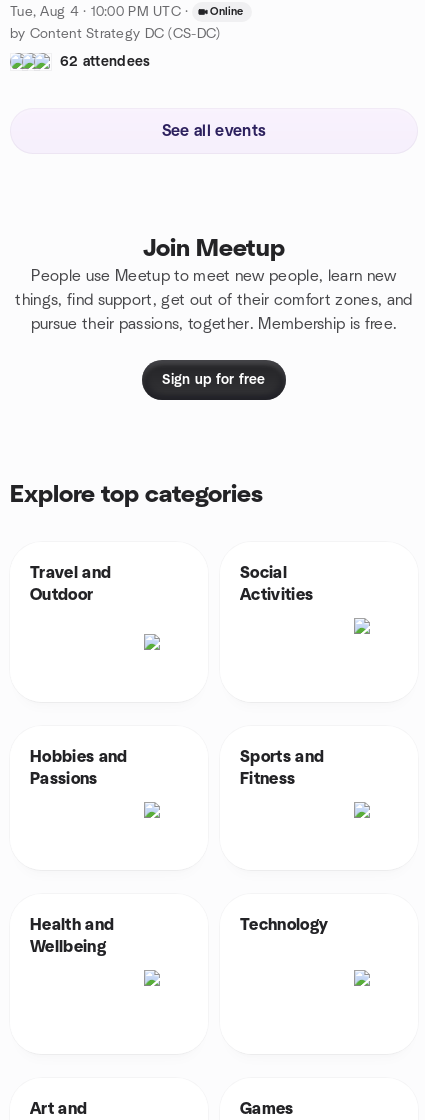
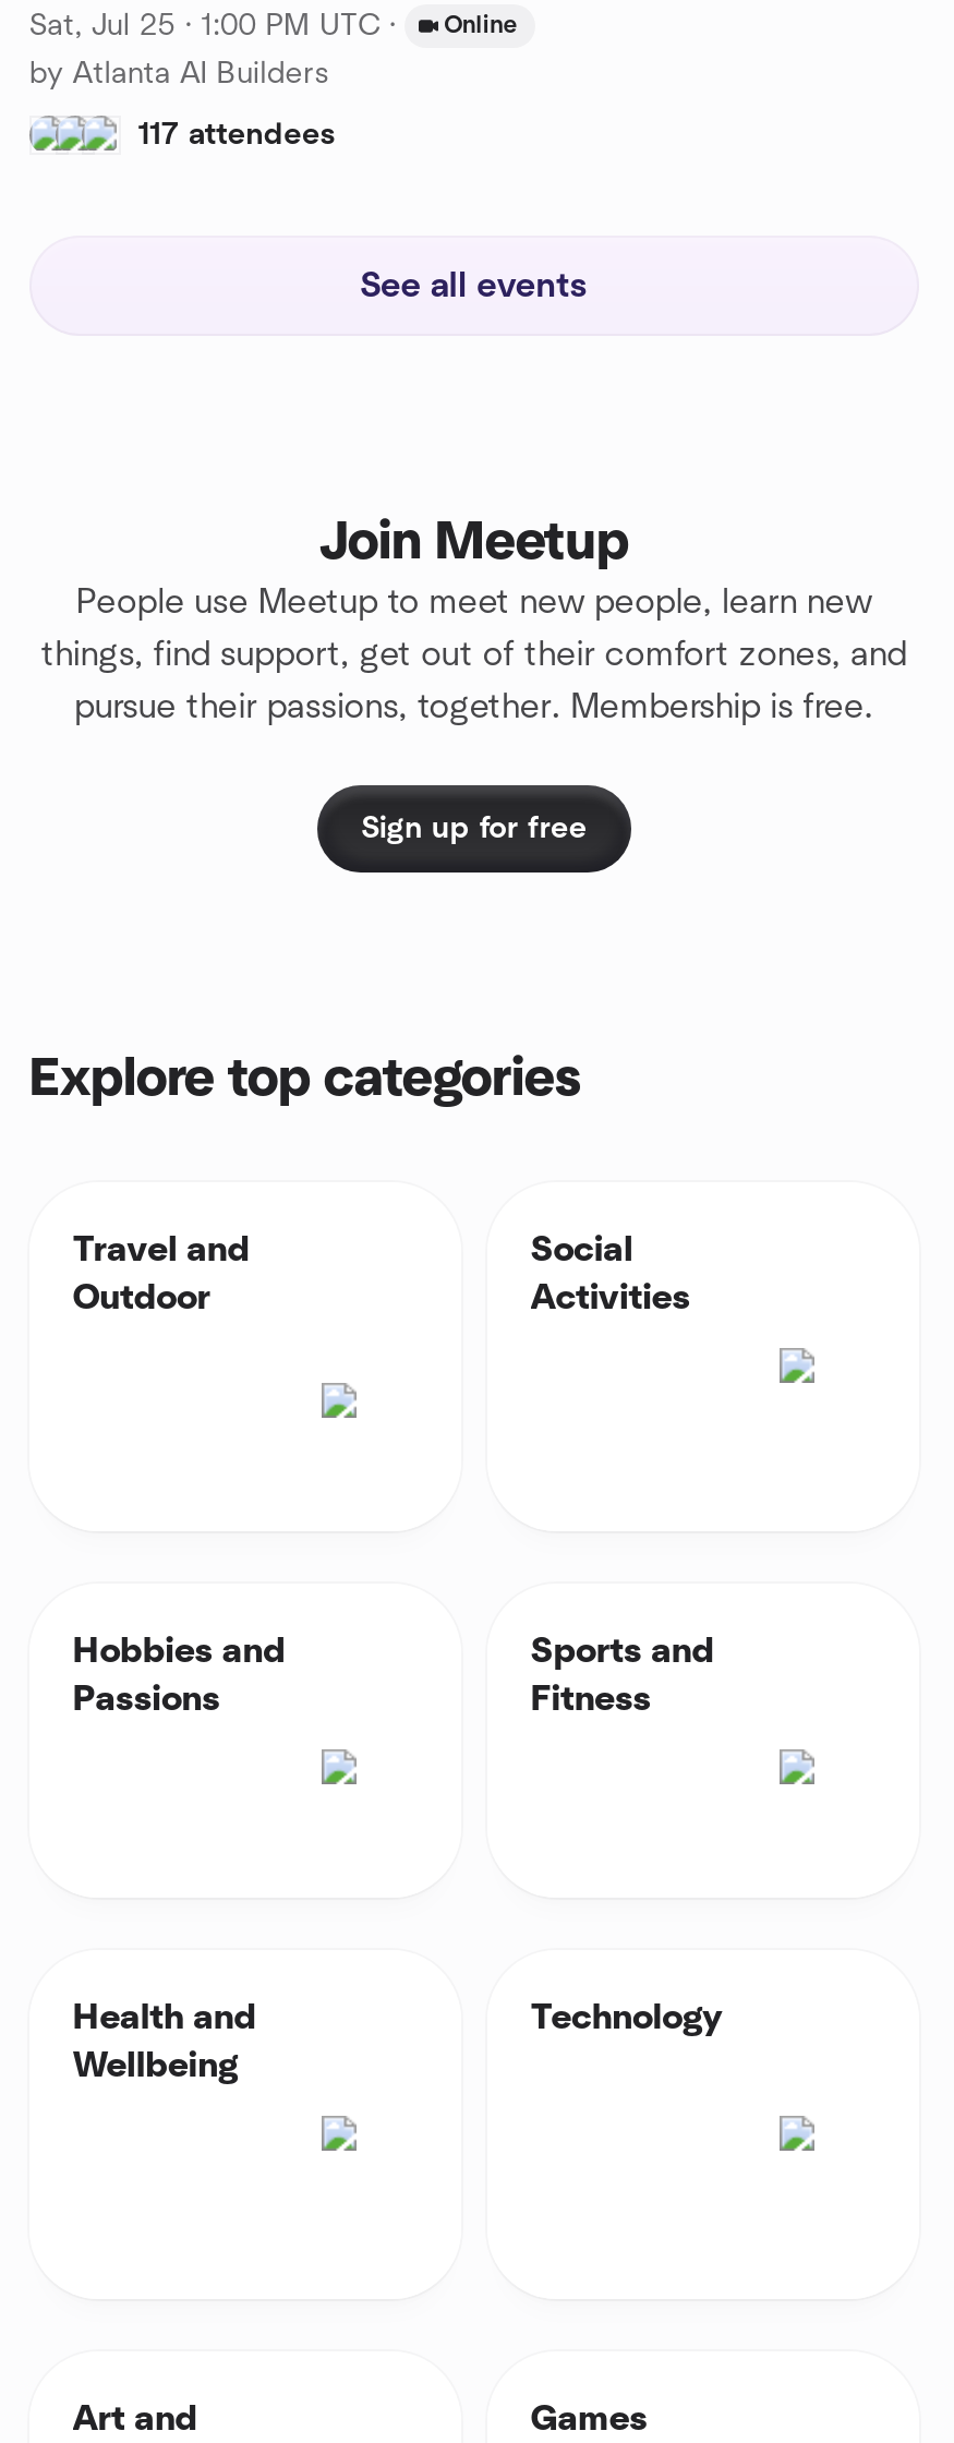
[10,5,244,19] Tue, Aug 4 · 10:00 PM UTC · Online -> [29,11,517,41] Sat, Jul 25 · 1:00 PM UTC · Online
[10,27,220,41] by Content Strategy DC (CS-DC) -> [29,59,329,89] by Atlanta AI Builders
[60,55,150,69] 62 attendees -> [138,120,336,151] 117 attendees

